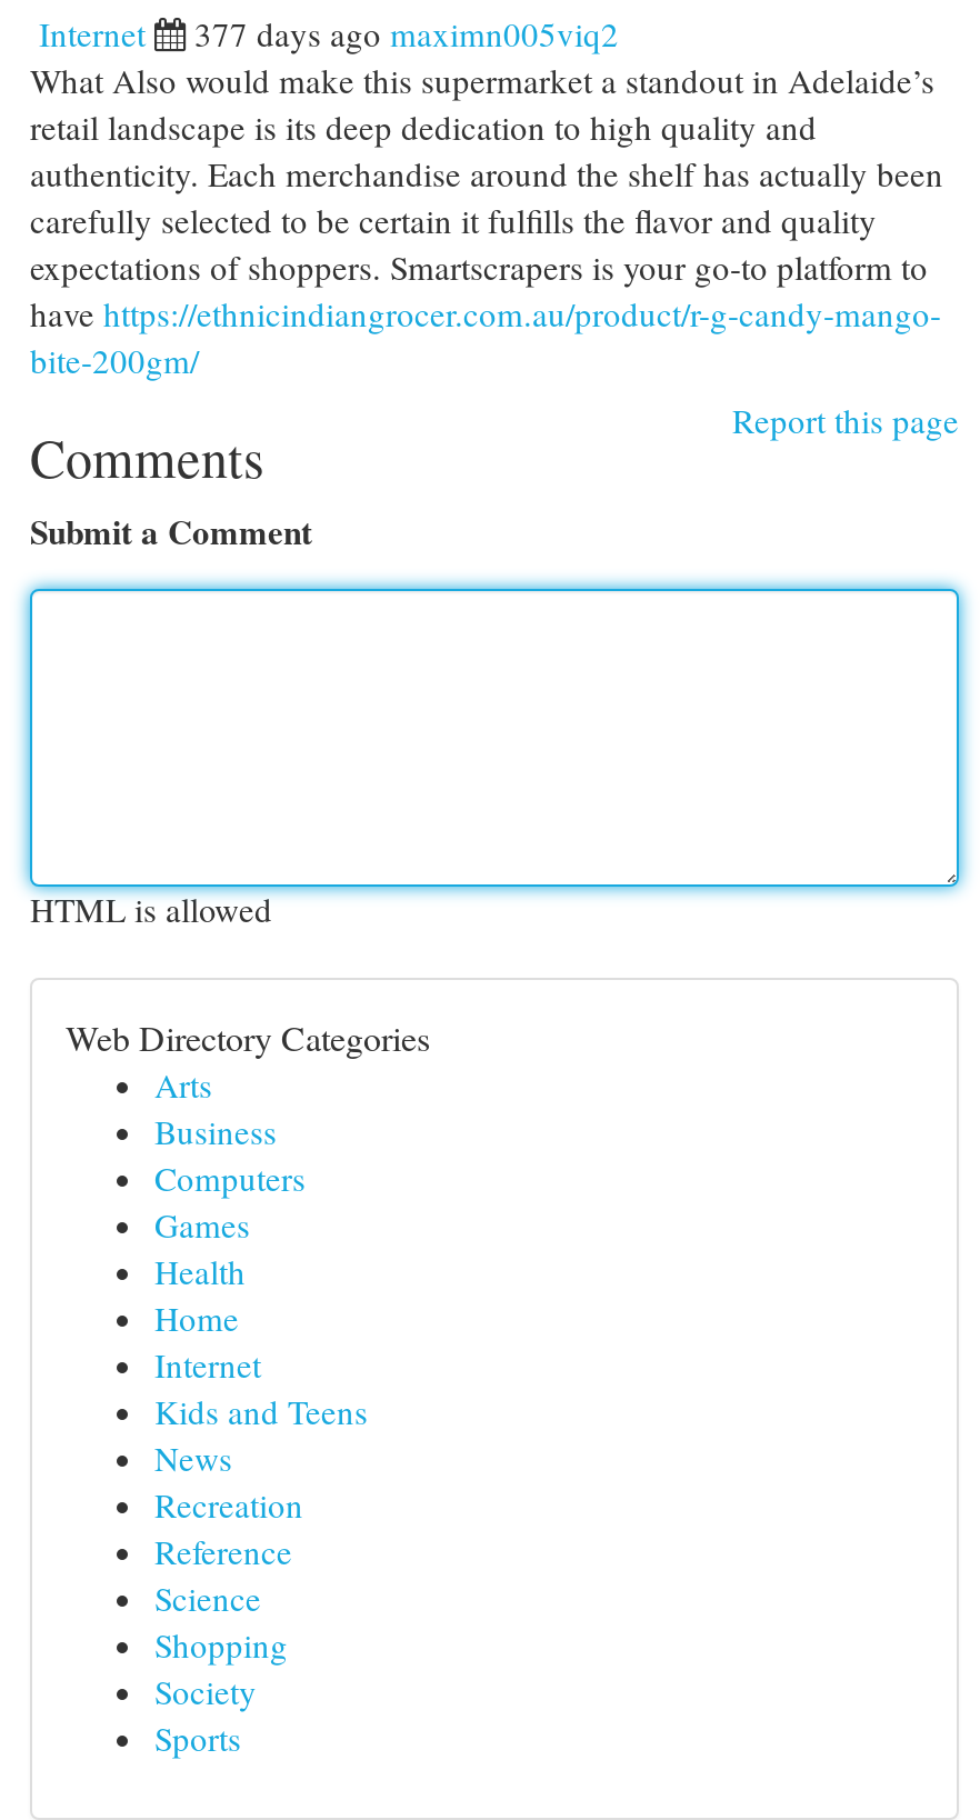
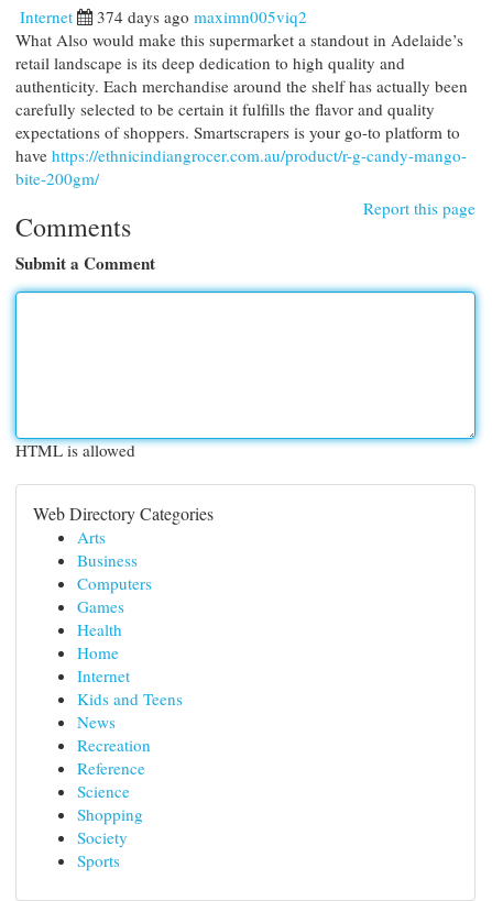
[194,11,619,56] 377 days ago maximn005viq2 -> [97,6,307,28] 374 days ago maximn005viq2

